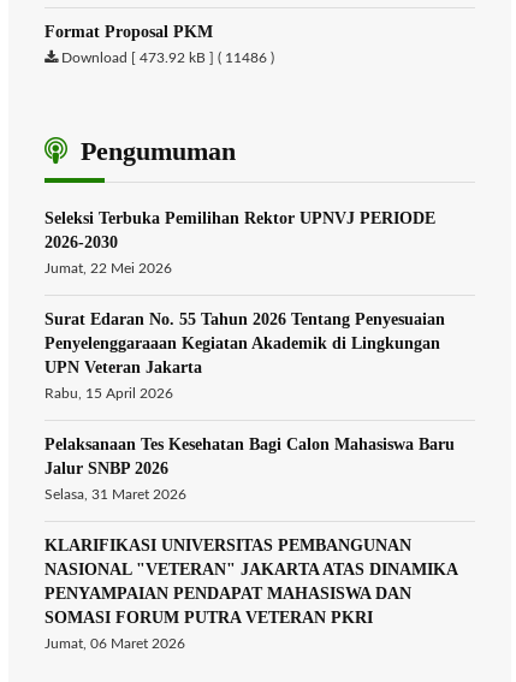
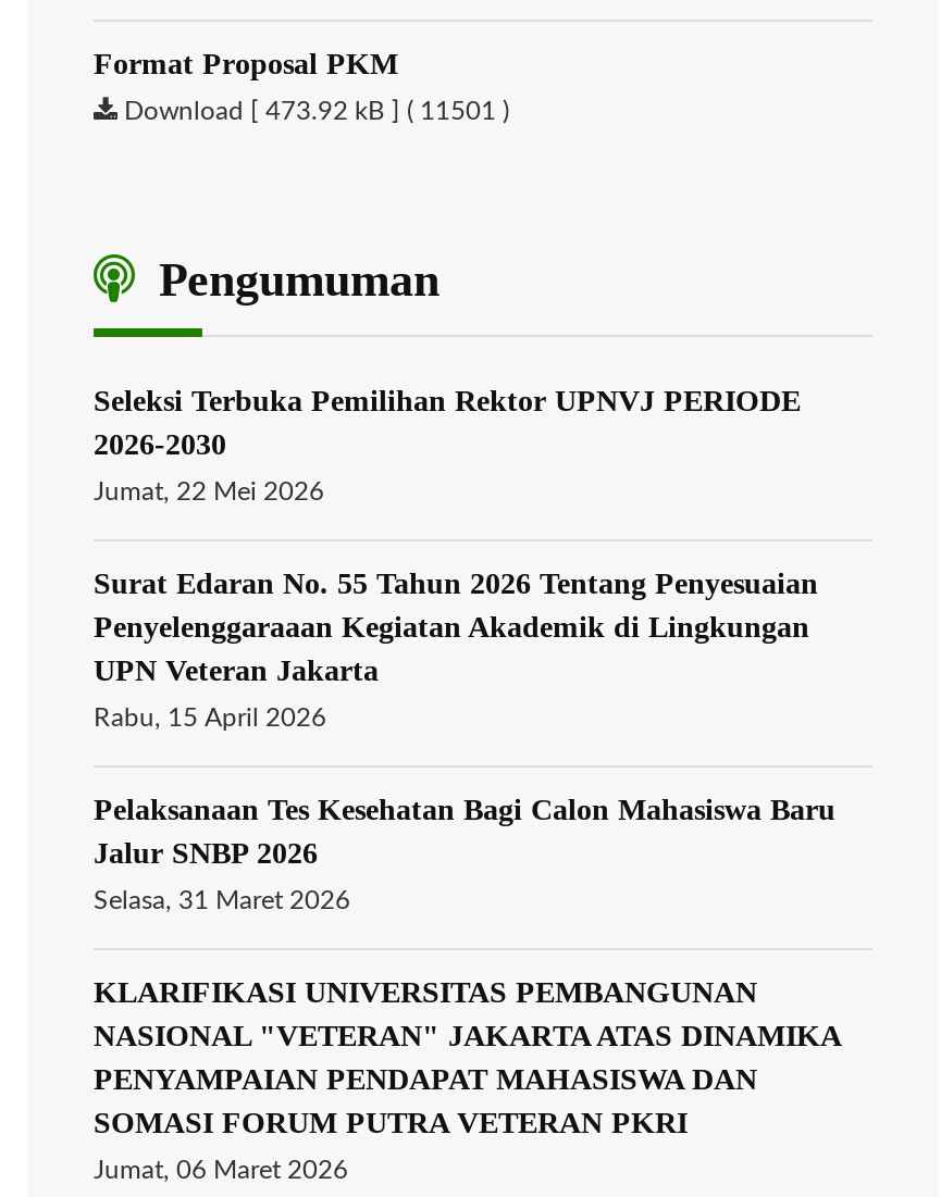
[61,51,274,65] Download [ 473.92 kB ] ( 11486 ) -> [124,98,509,124] Download [ 473.92 kB ] ( 11501 )

